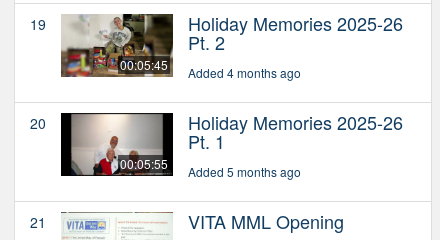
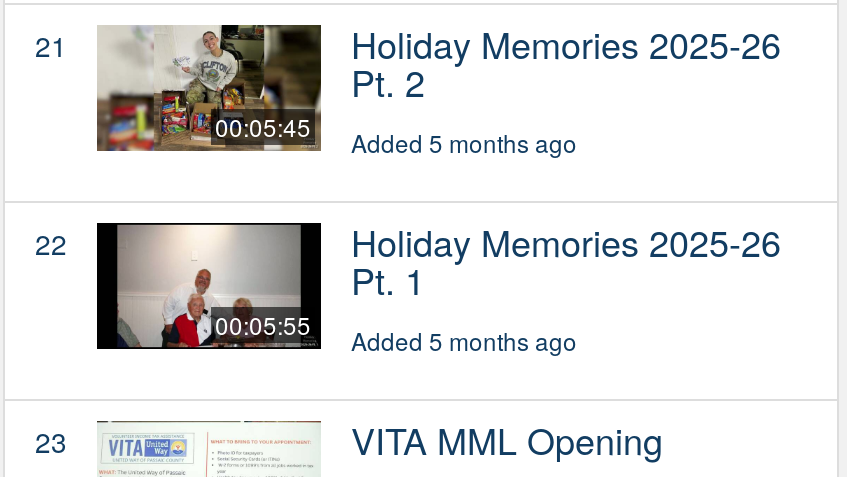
[30,14,46,34] 19 -> [35,24,67,64] 21
[188,64,301,81] Added 4 months ago -> [351,124,577,158] Added 5 months ago
[30,113,46,133] 20 -> [35,222,67,262] 22
[30,212,46,232] 21 -> [35,420,67,460] 23

